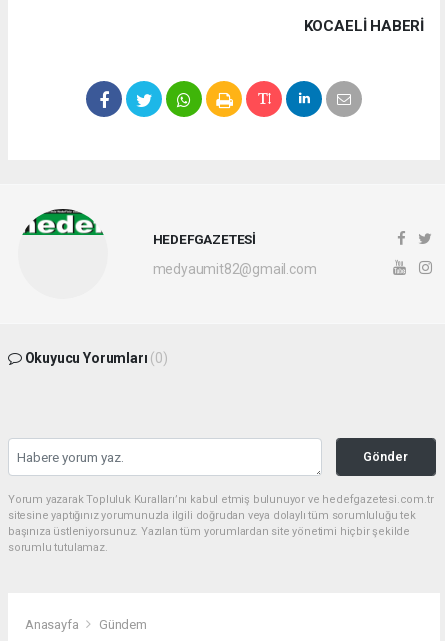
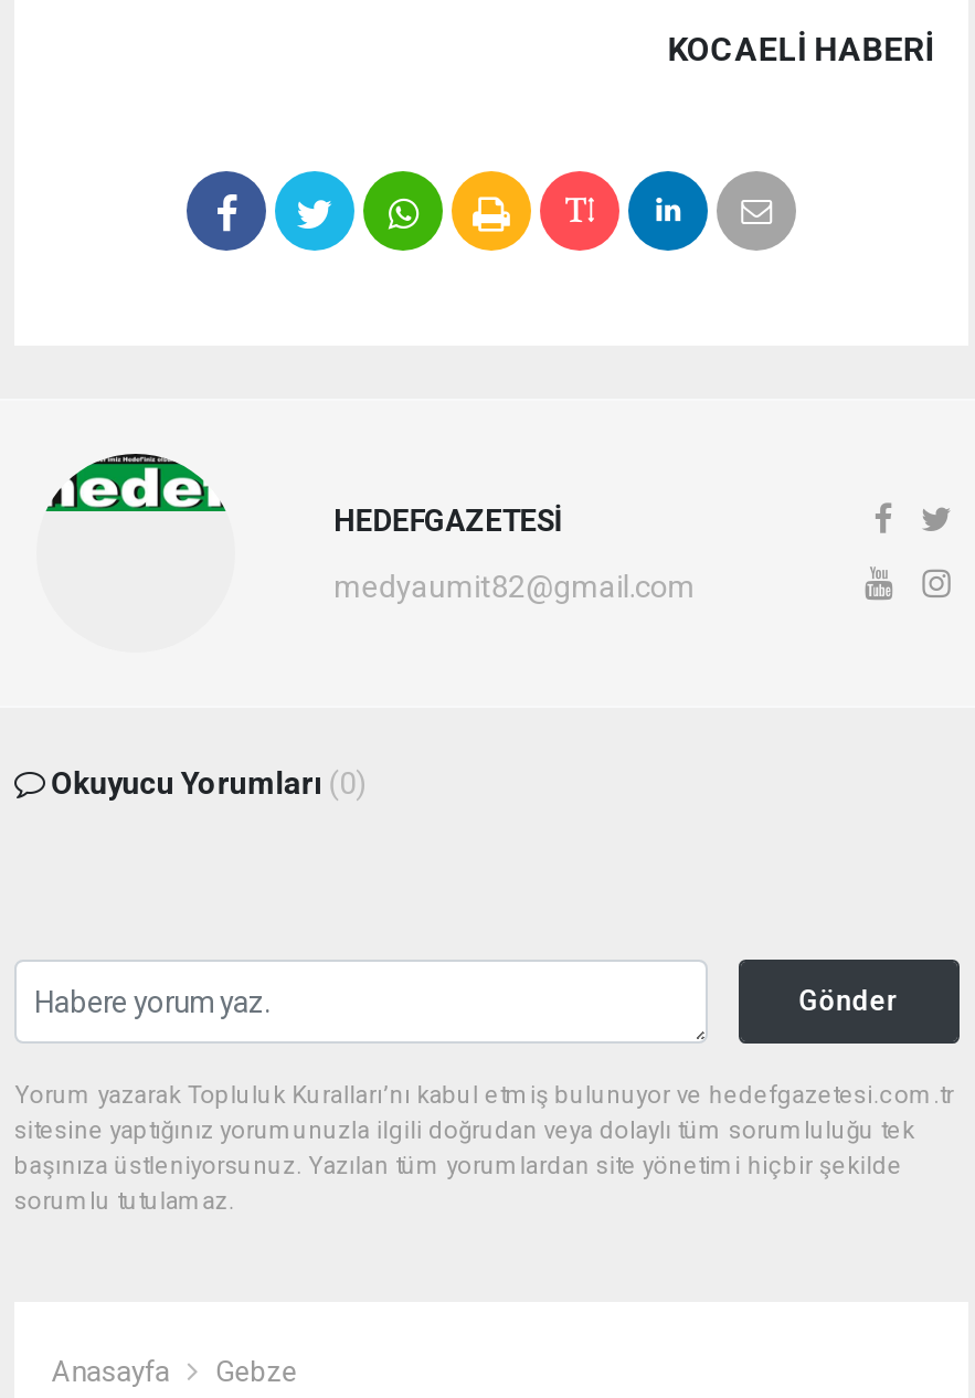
[99,617,147,632] Gündem -> [215,1355,297,1388] Gebze

